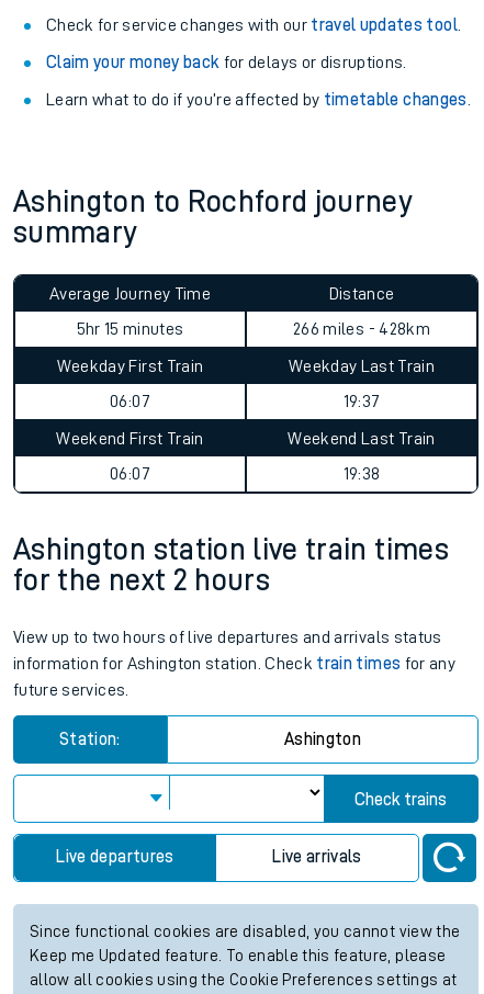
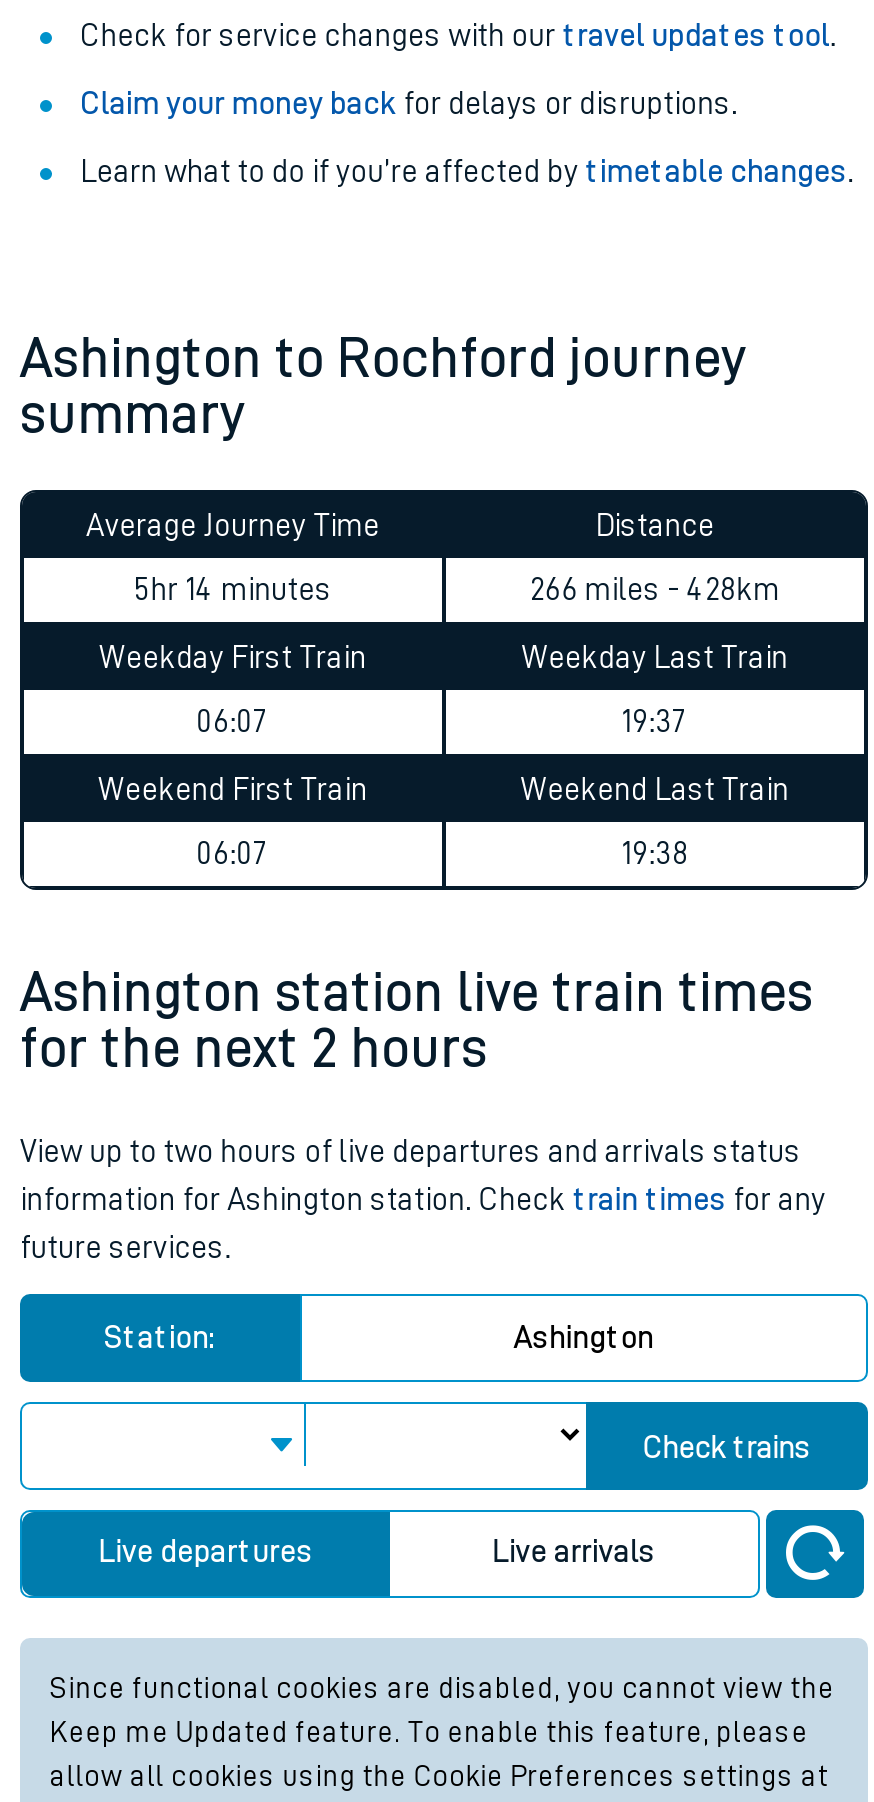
[76,320,184,338] 5hr 15 minutes -> [134,574,332,606] 5hr 14 minutes

